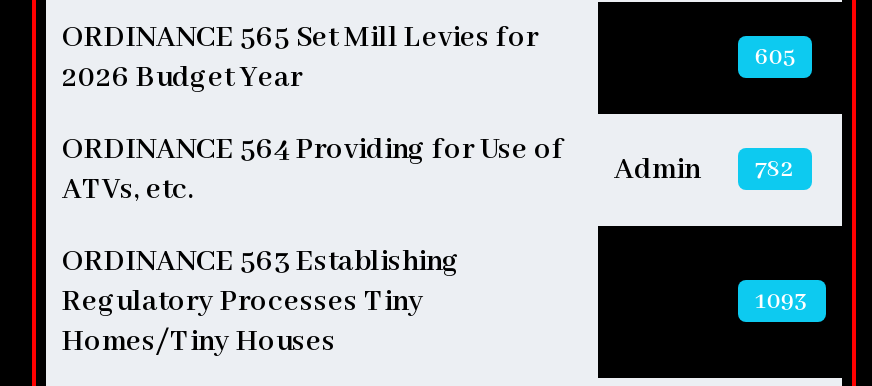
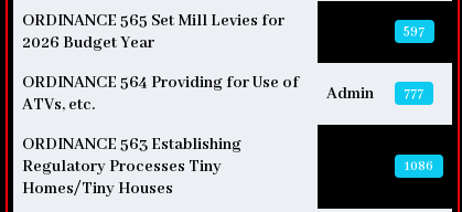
[755,41,795,71] 605 -> [404,23,425,39] 597
[614,152,795,188] Admin 782 -> [326,84,424,104] Admin 777
[755,285,809,315] 1093 -> [404,157,434,174] 1086

